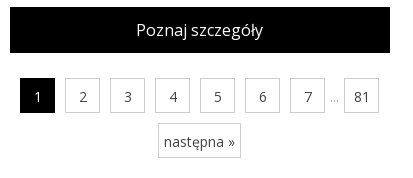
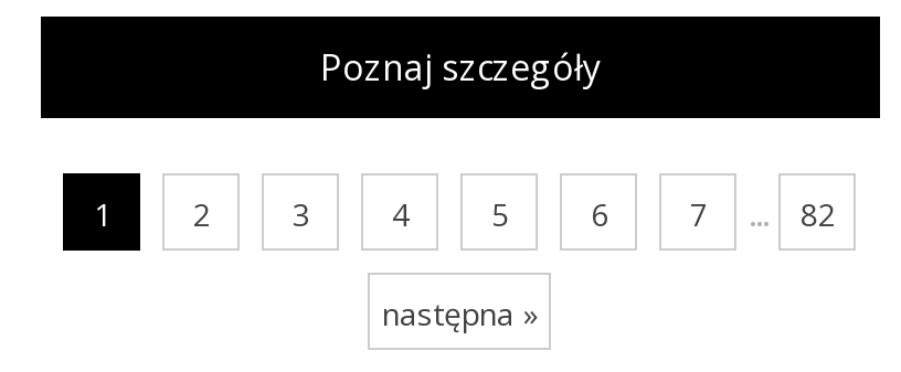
[354,87,370,106] 81 -> [801,193,836,235] 82

